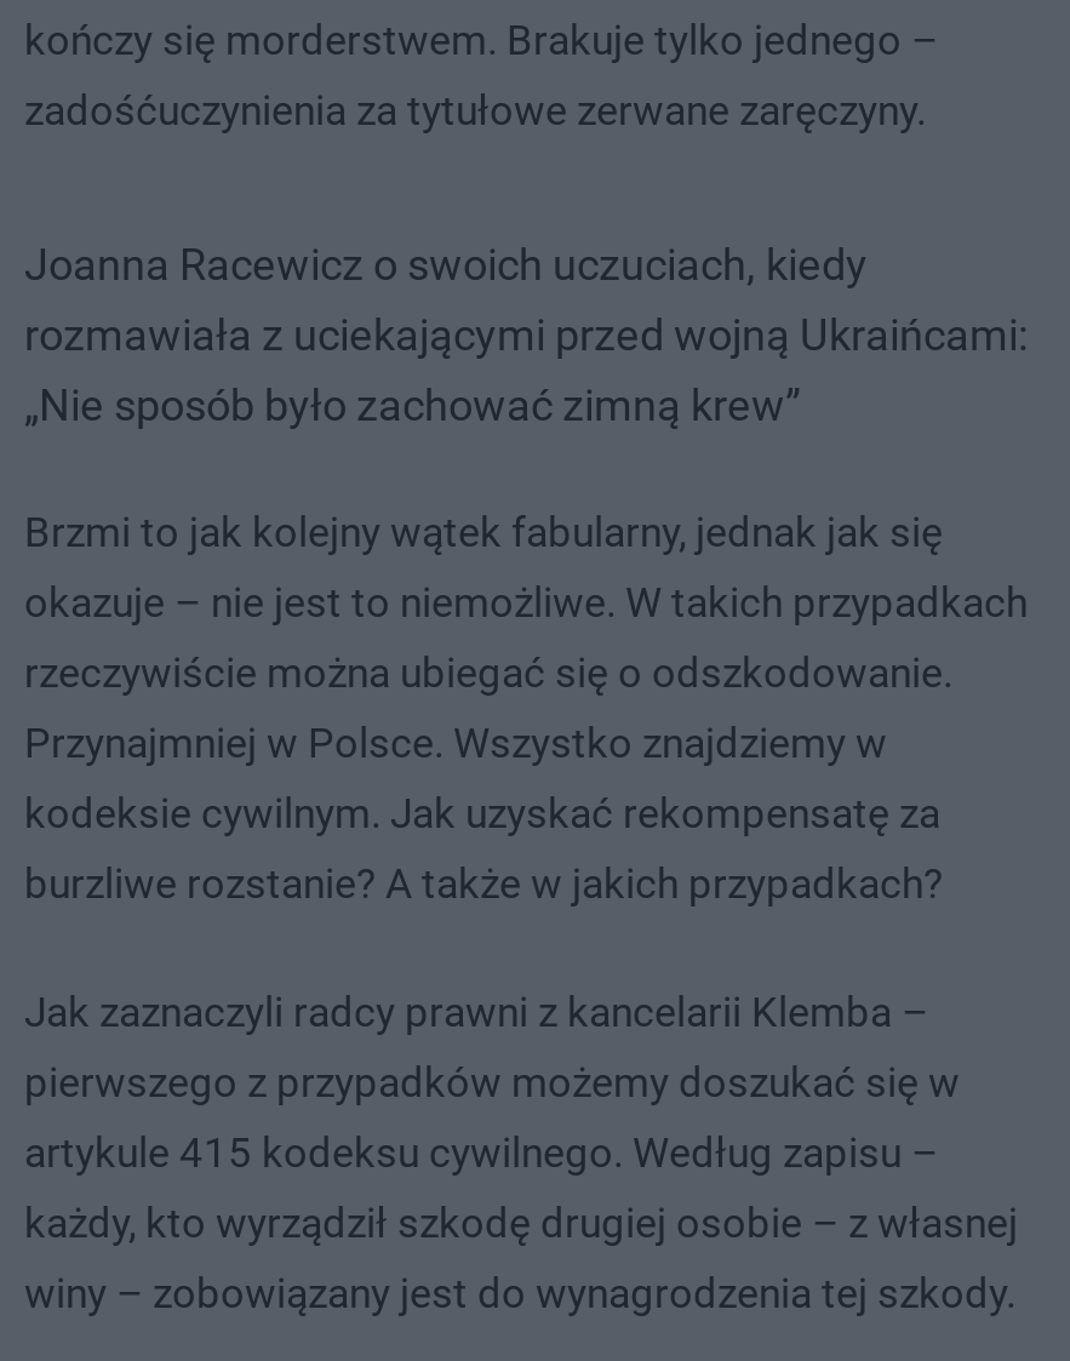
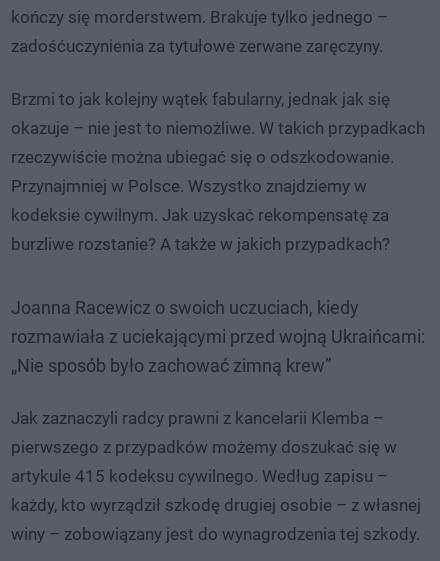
moved [24,238,1028,430] -> [11,297,425,376]: Joanna Racewicz o swoich uczuciach, kiedy | rozmawiała z uciekającymi przed wojną Ukraińcami: | „Nie sposób było zachować zimną krew”
moved [24,507,1028,907] -> [11,89,425,254]: Brzmi to jak kolejny wątek fabularny, jednak jak się | okazuje – nie jest to niemożliwe. W takich przypadkach | rzeczywiście można ubiegać się o odszkodowanie. | Przynajmniej w Polsce. Wszystko znajdziemy w | kodeksie cywilnym. Jak uzyskać rekompensatę za | burzliwe rozstanie? A także w jakich przypadkach?

